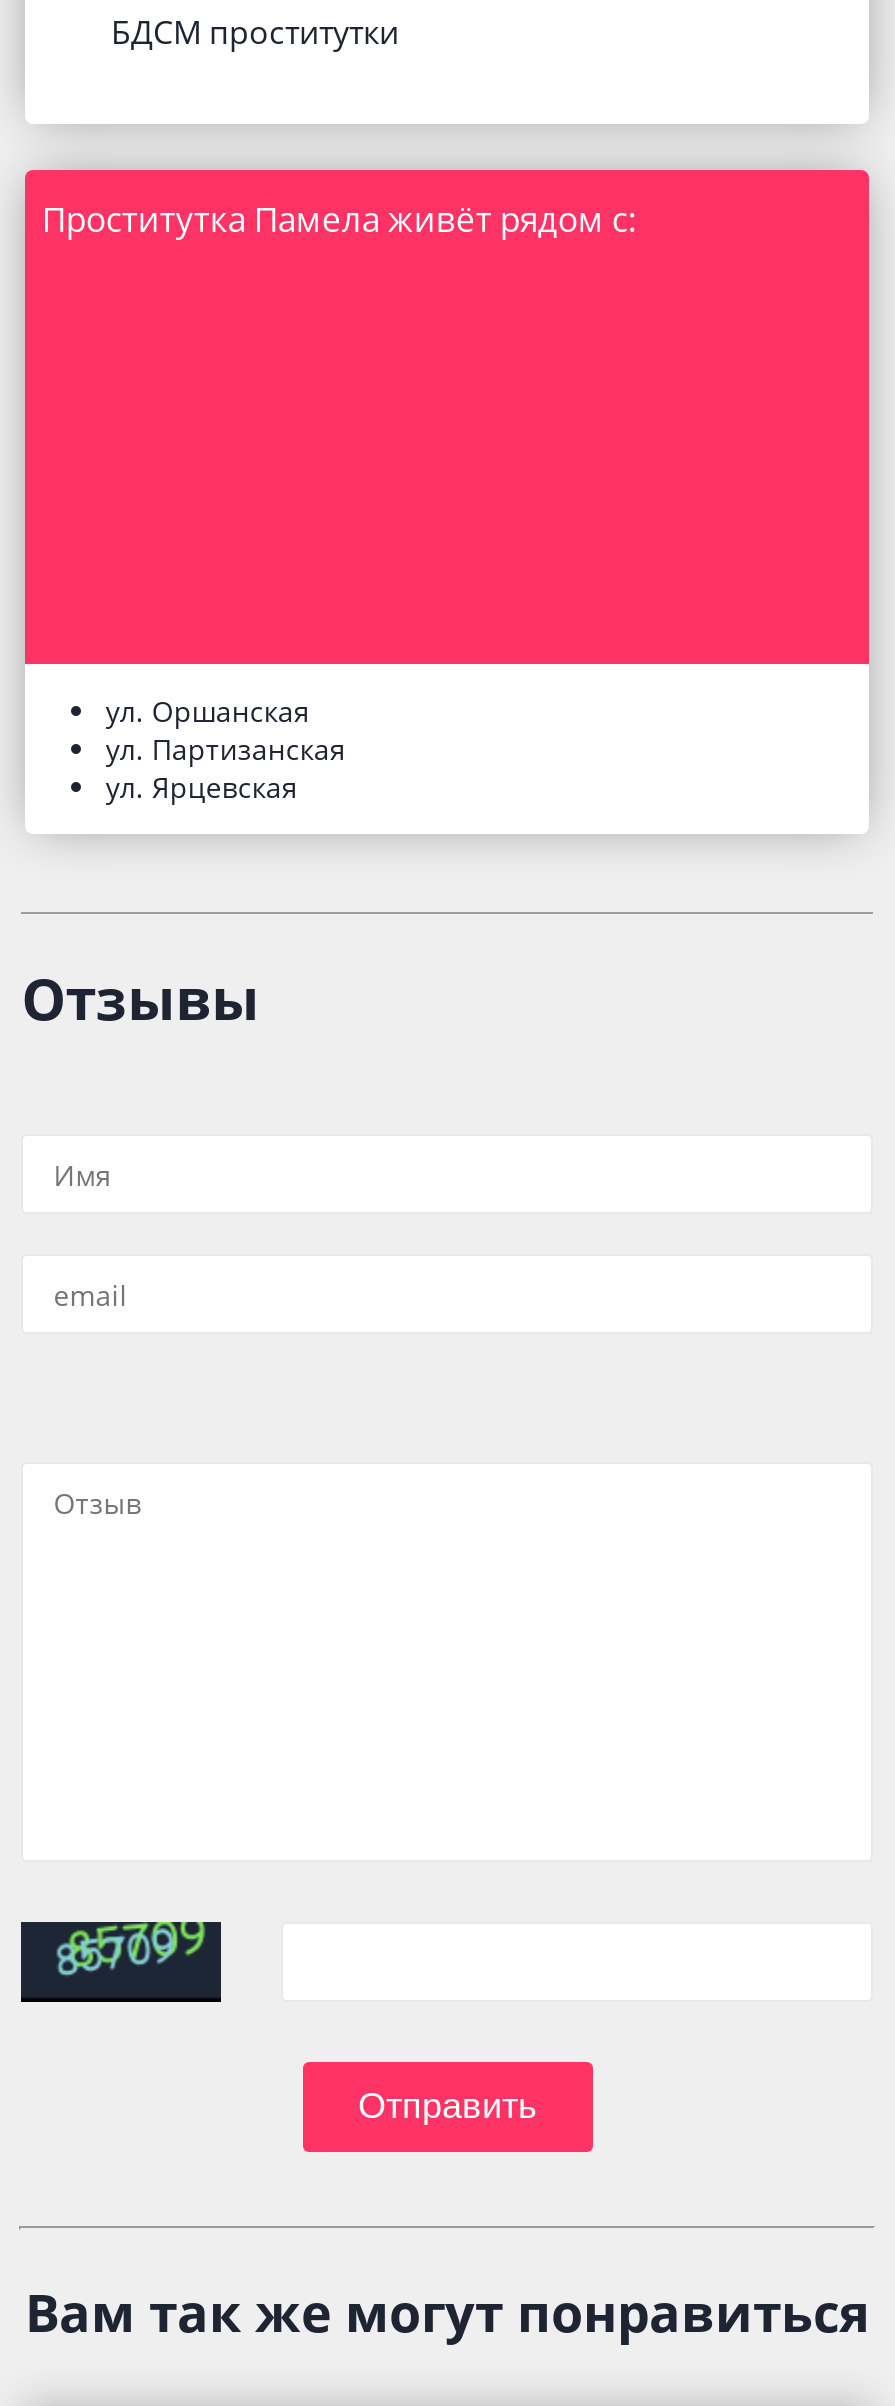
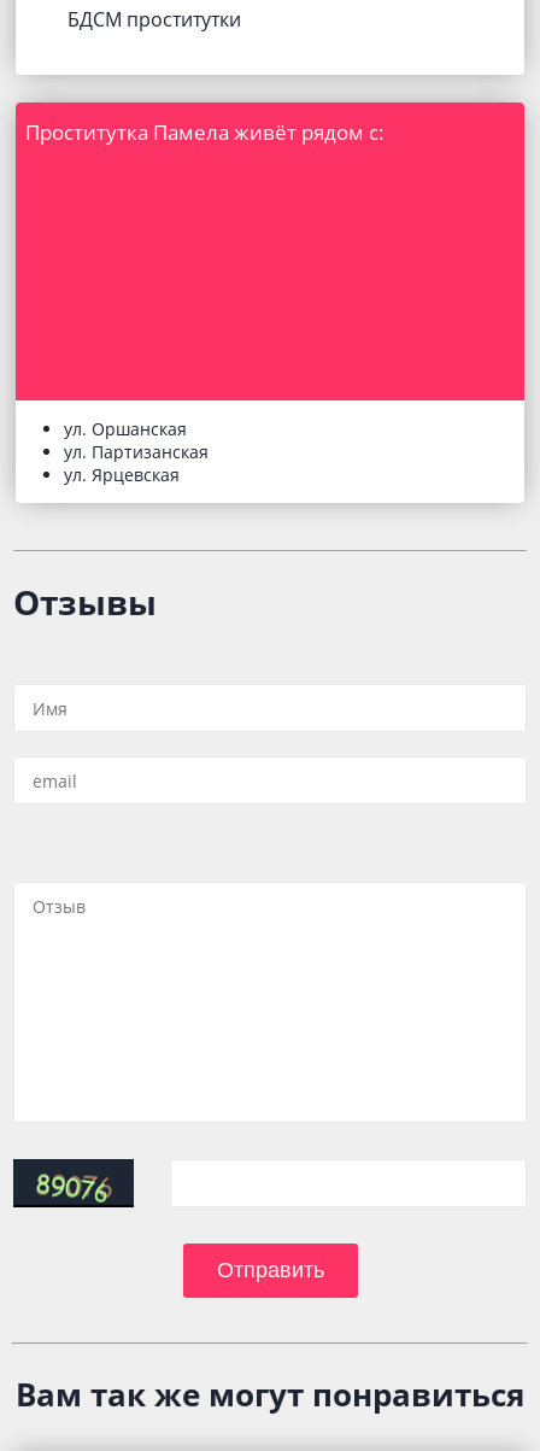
[55,1920,207,1994] [image] -> [35,1158,124,1204] [image]

